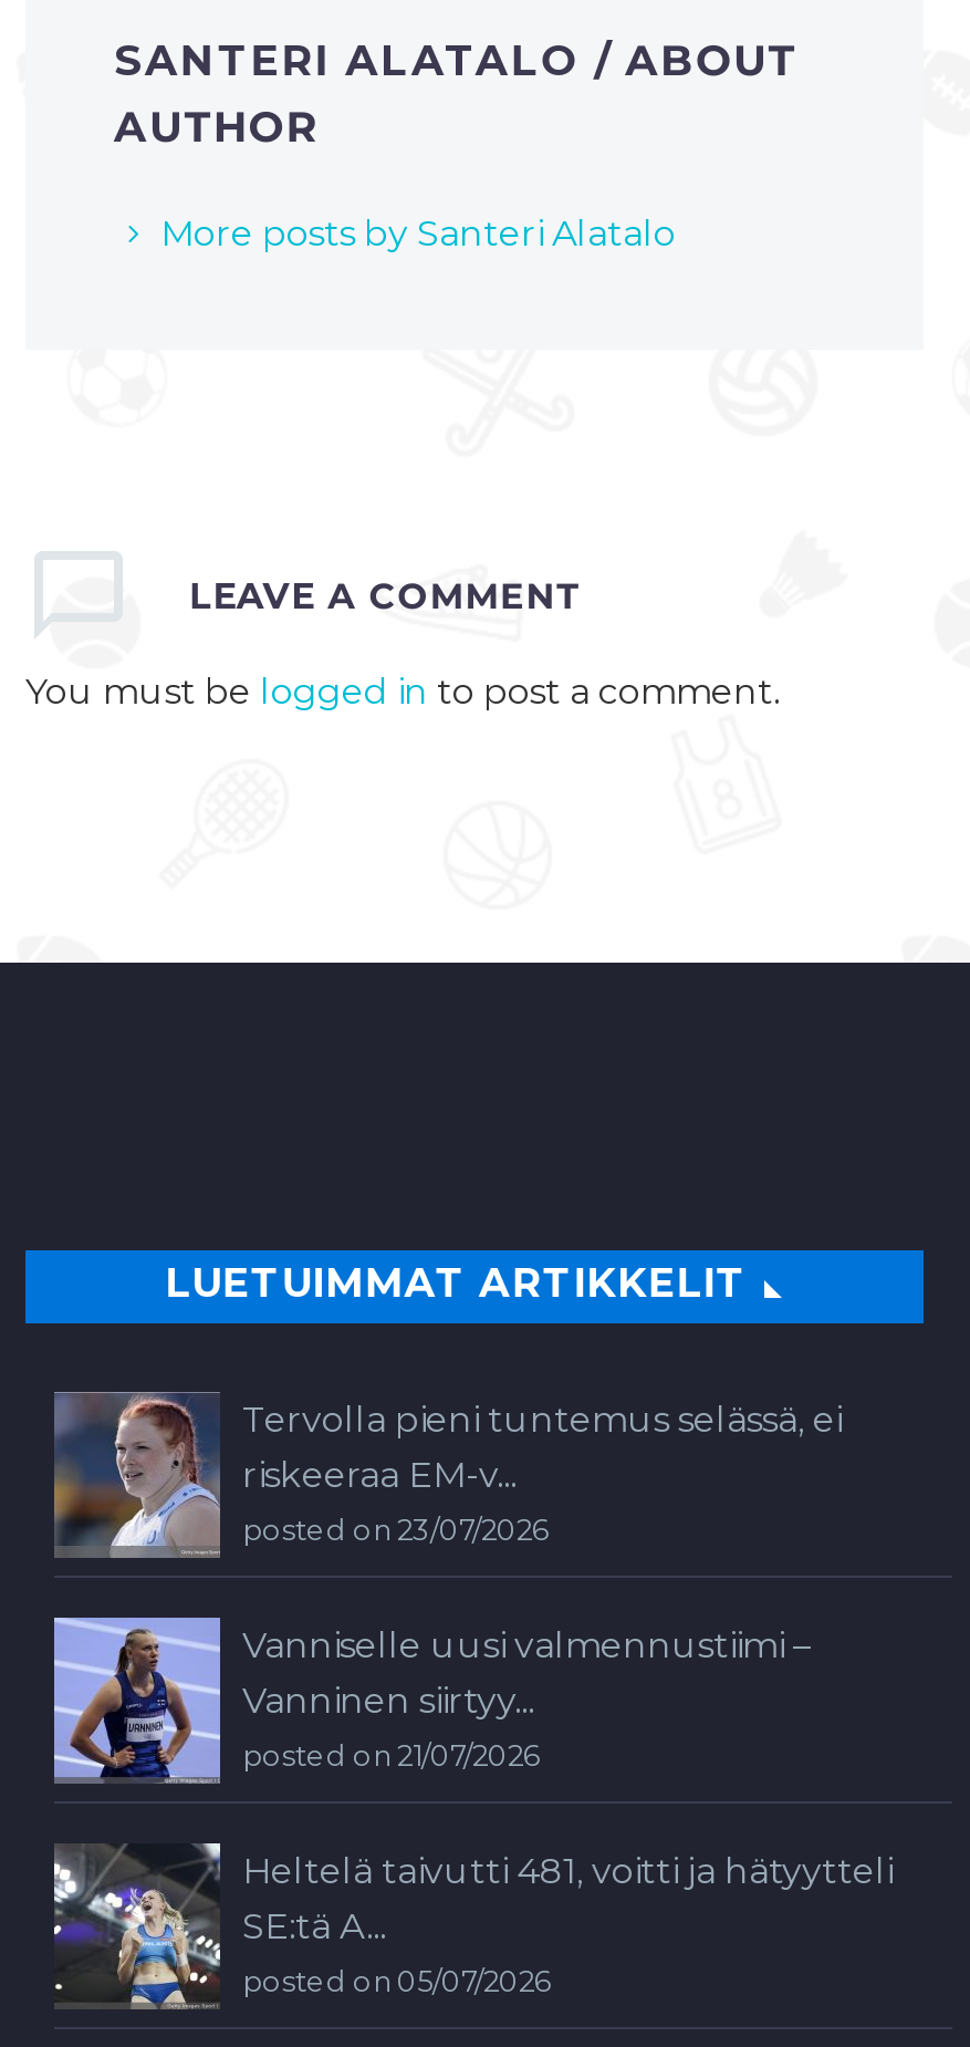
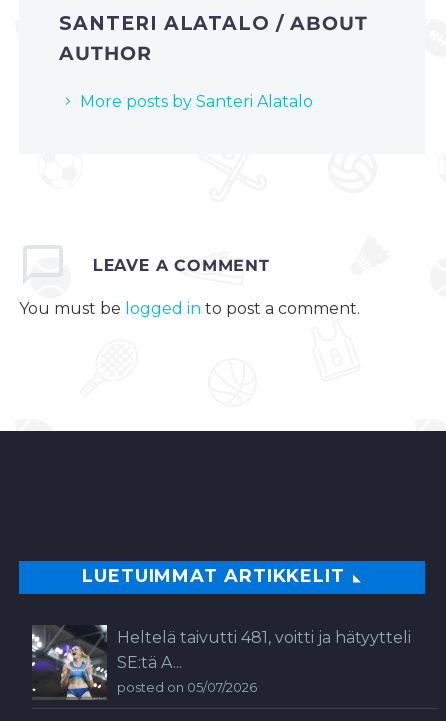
[54,1392,842,1773] [image] | Tervolla pieni tuntemus selässä, ei | riskeeraa EM-v... | posted on 23/07/2026 | Vanniselle uusi valmennustiimi – | Vanninen siirtyy... | posted on 21/07/2026 -> none
[52,1615,211,1786] [image] -> none

